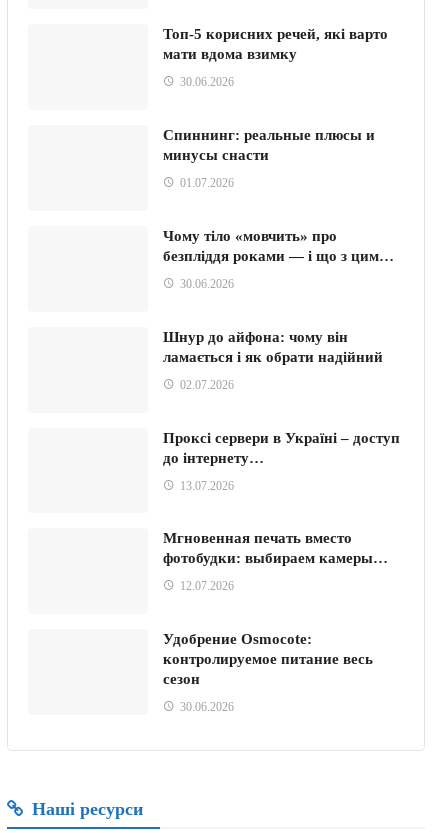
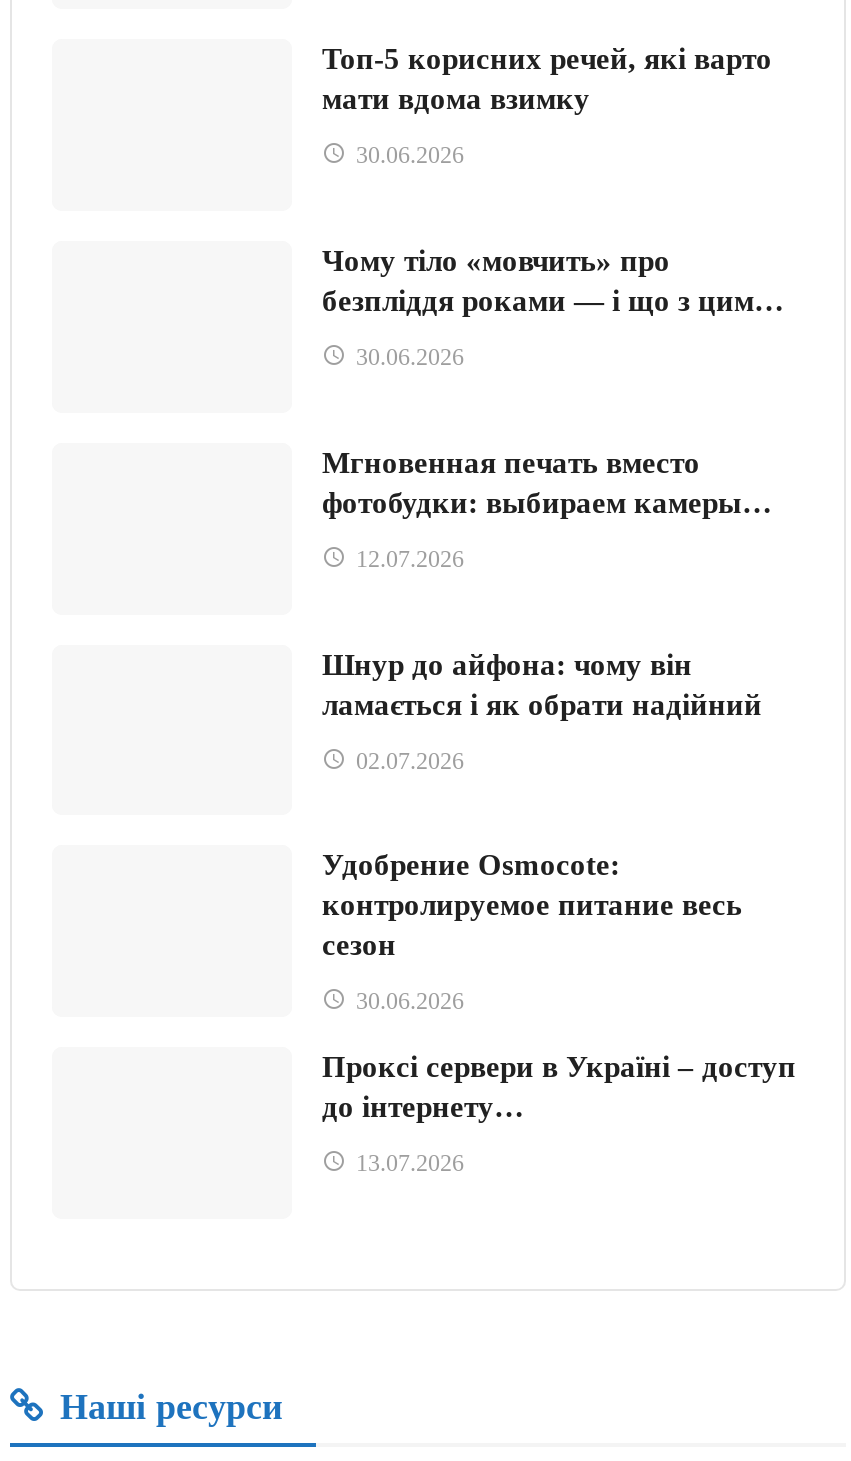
[163,127,375,190] Спиннинг: реальные плюсы и | минусы снасти | 01.07.2026 -> none
moved [163,430,400,493] -> [322,1052,796,1178]: Проксі сервери в Україні – доступ | до інтернету… | 13.07.2026
moved [163,530,388,593] -> [322,447,772,573]: Мгновенная печать вместо | фотобудки: выбираем камеры… | 12.07.2026
moved [163,631,373,714] -> [322,850,742,1016]: Удобрение Osmocote: | контролируемое питание весь | сезон | 30.06.2026

